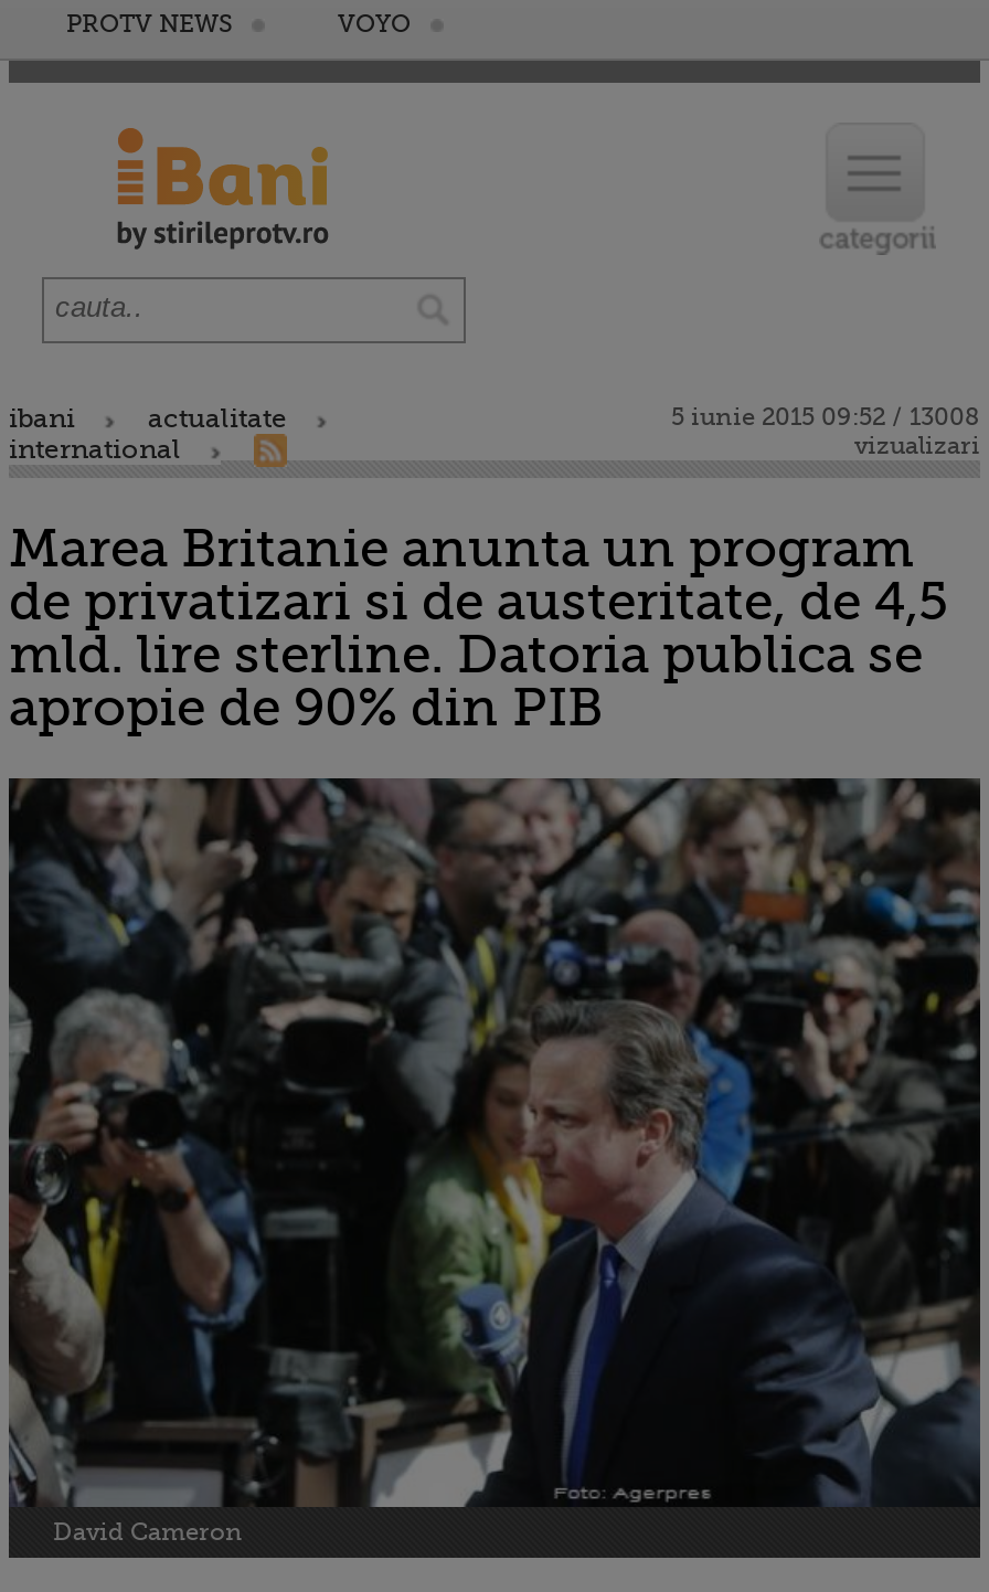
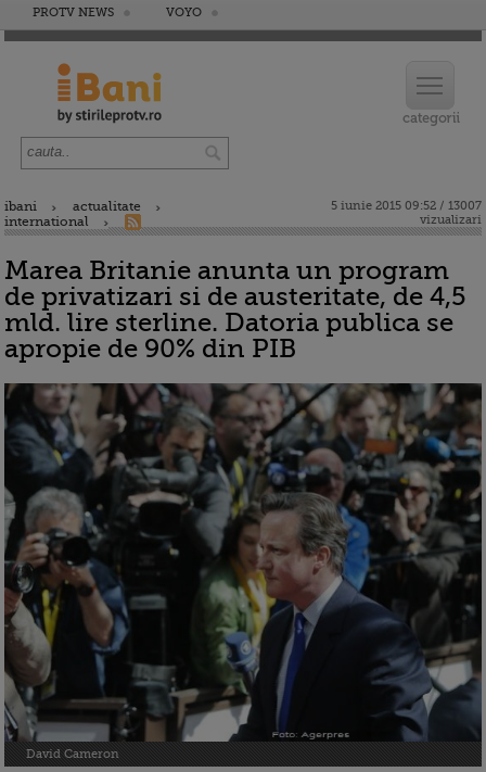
[671,403,980,432] 5 iunie 2015 09:52 / 13008 -> [331,199,482,213] 5 iunie 2015 09:52 / 13007

